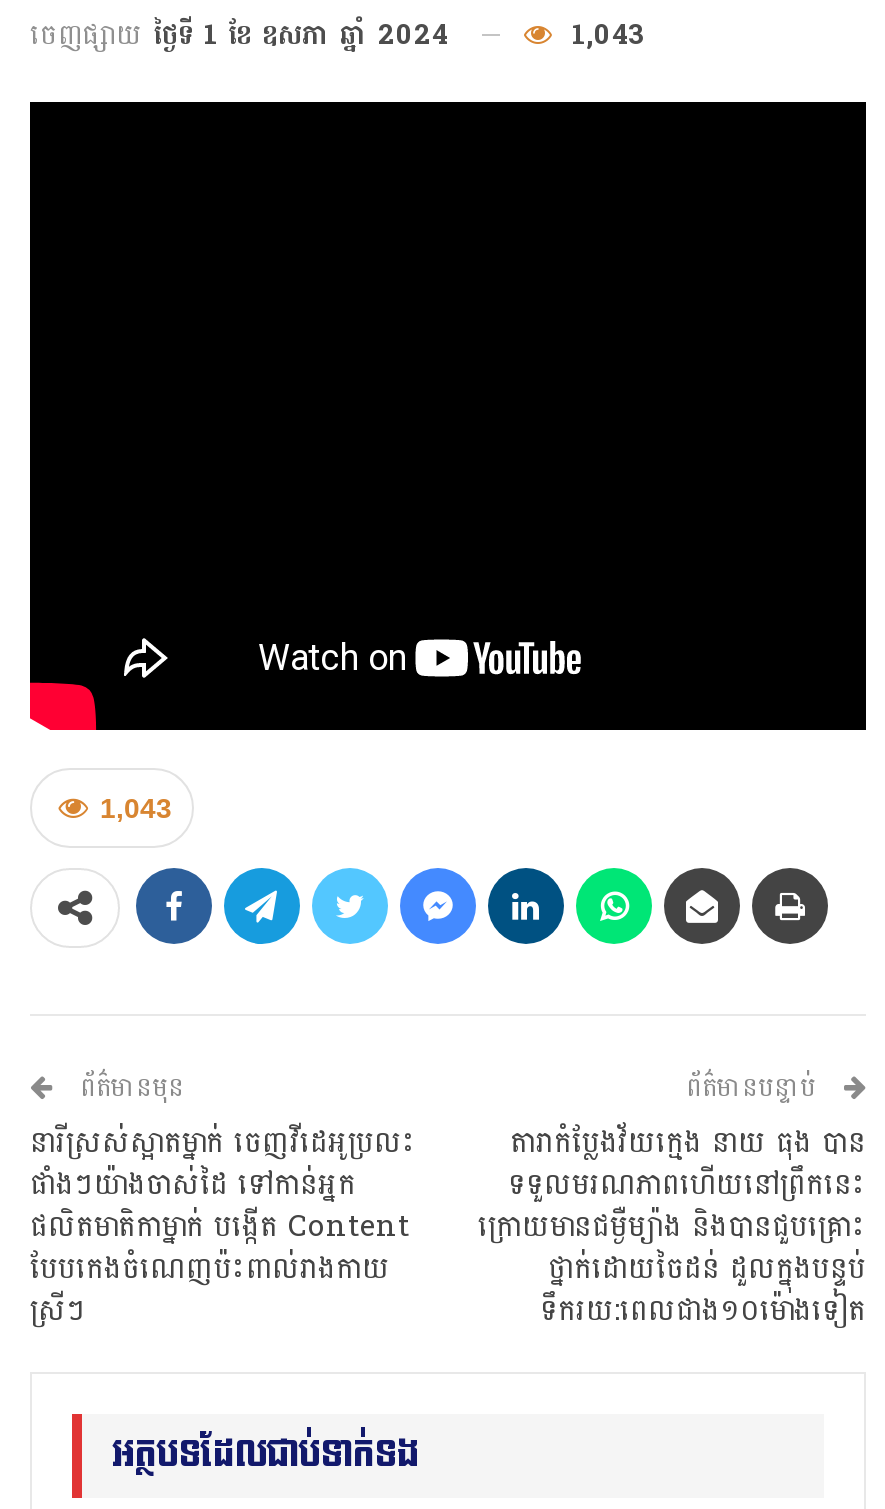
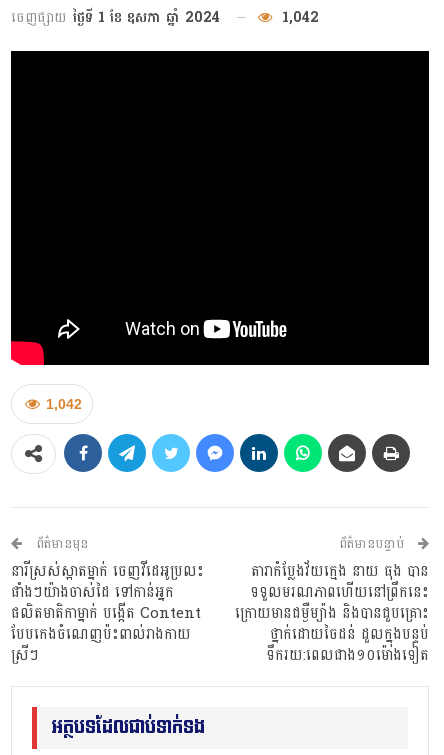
[572,9,644,59] 1,043 -> [282,5,319,30] 1,042
[100,793,172,825] 1,043 -> [46,396,82,412] 1,042

